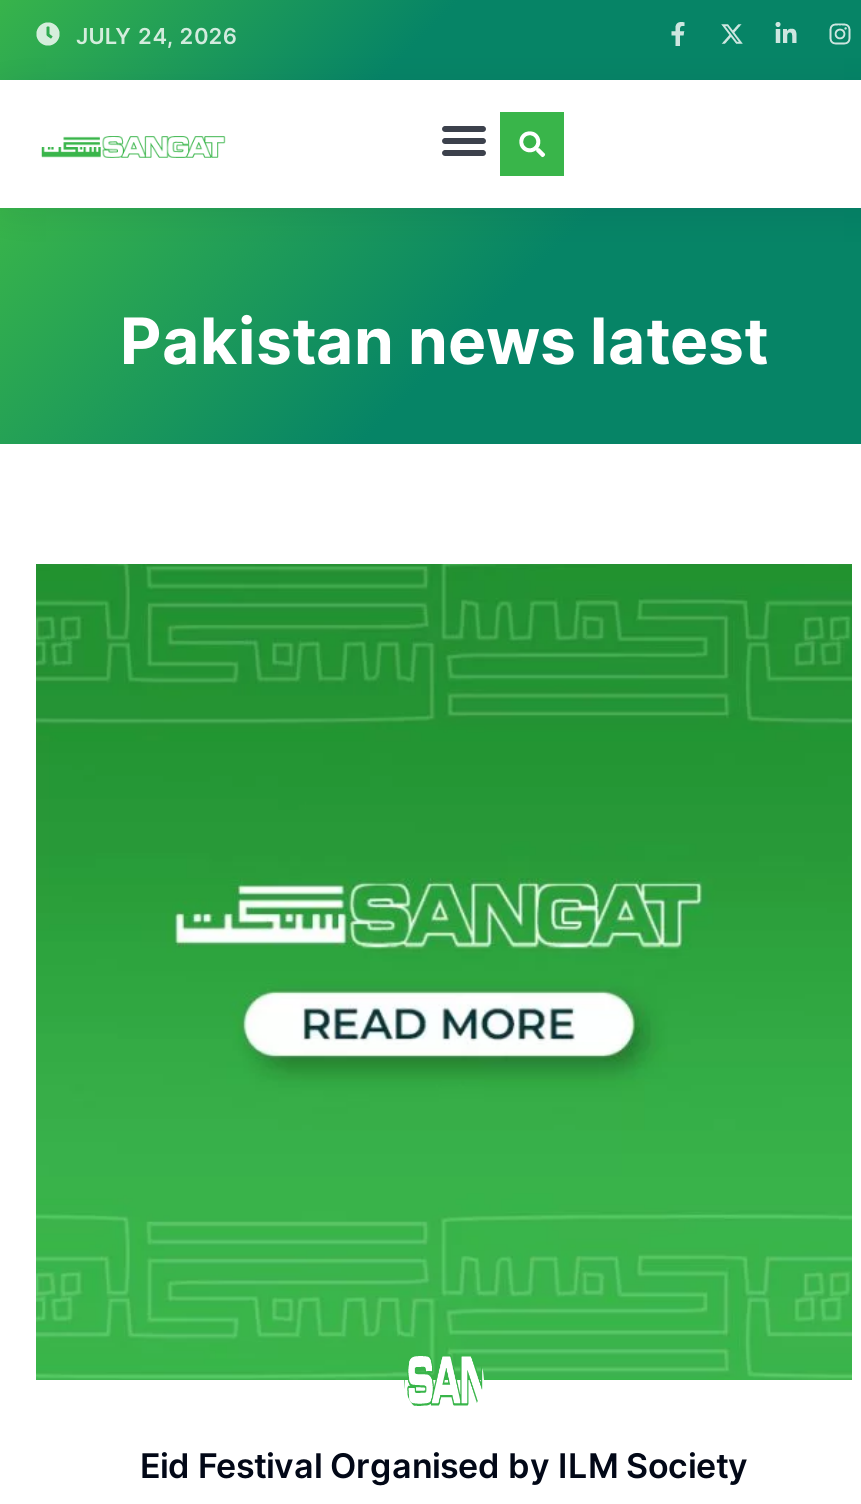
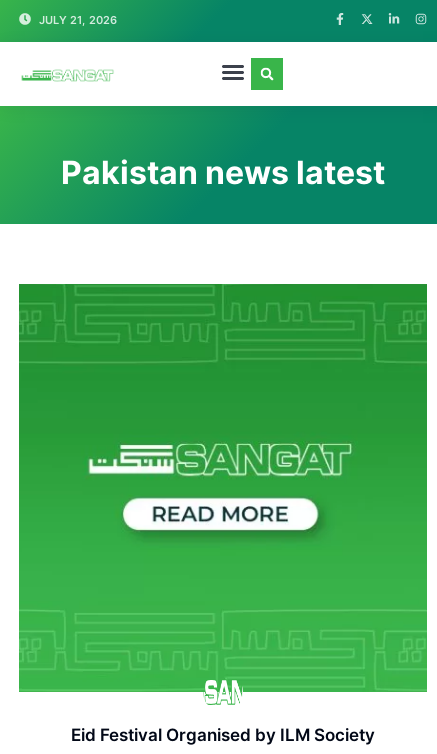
[76,21,237,49] JULY 24, 2026 -> [39,12,118,26] JULY 21, 2026

